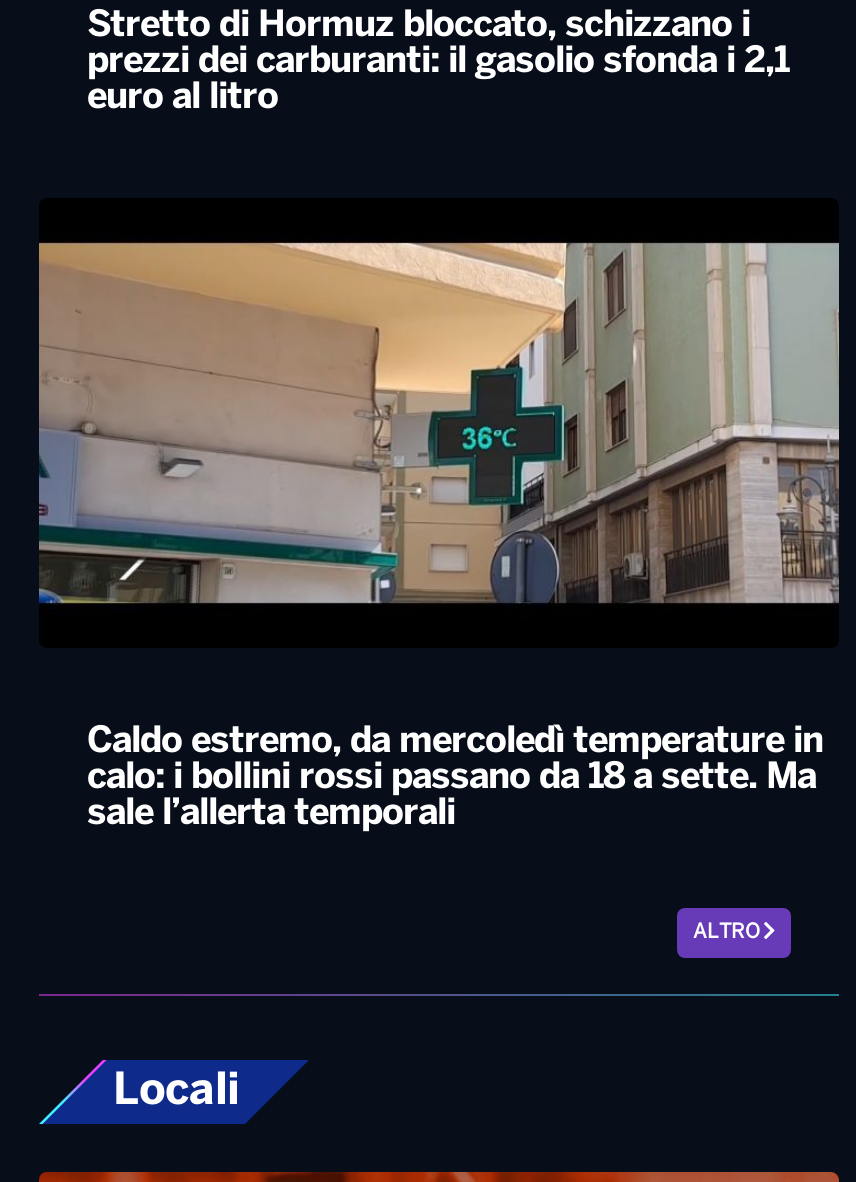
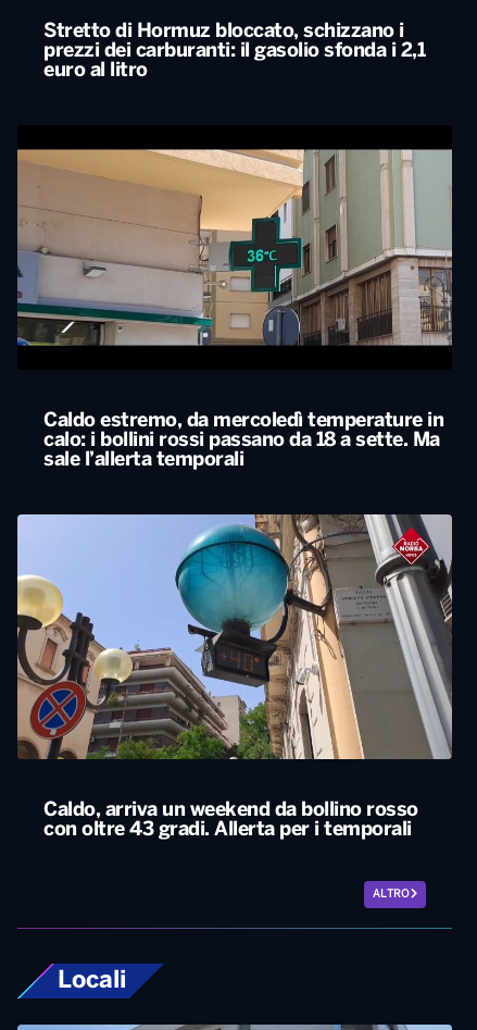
none -> [16,512,453,839] [image] | Caldo, arriva un weekend da bollino rosso | con oltre 43 gradi. Allerta per i temporali

